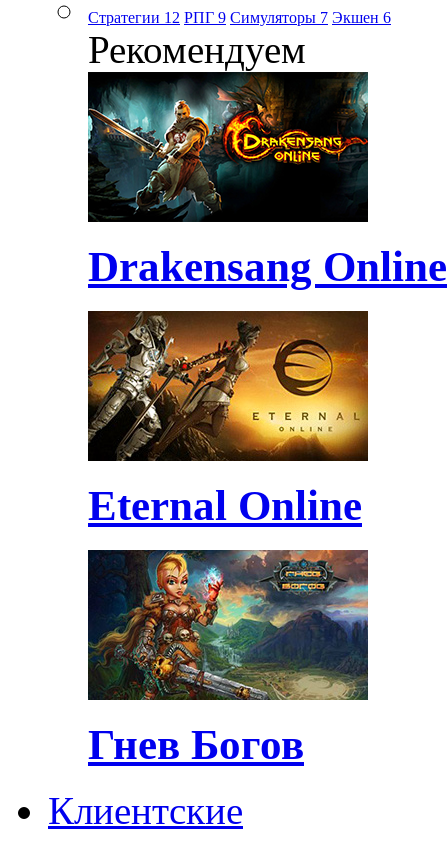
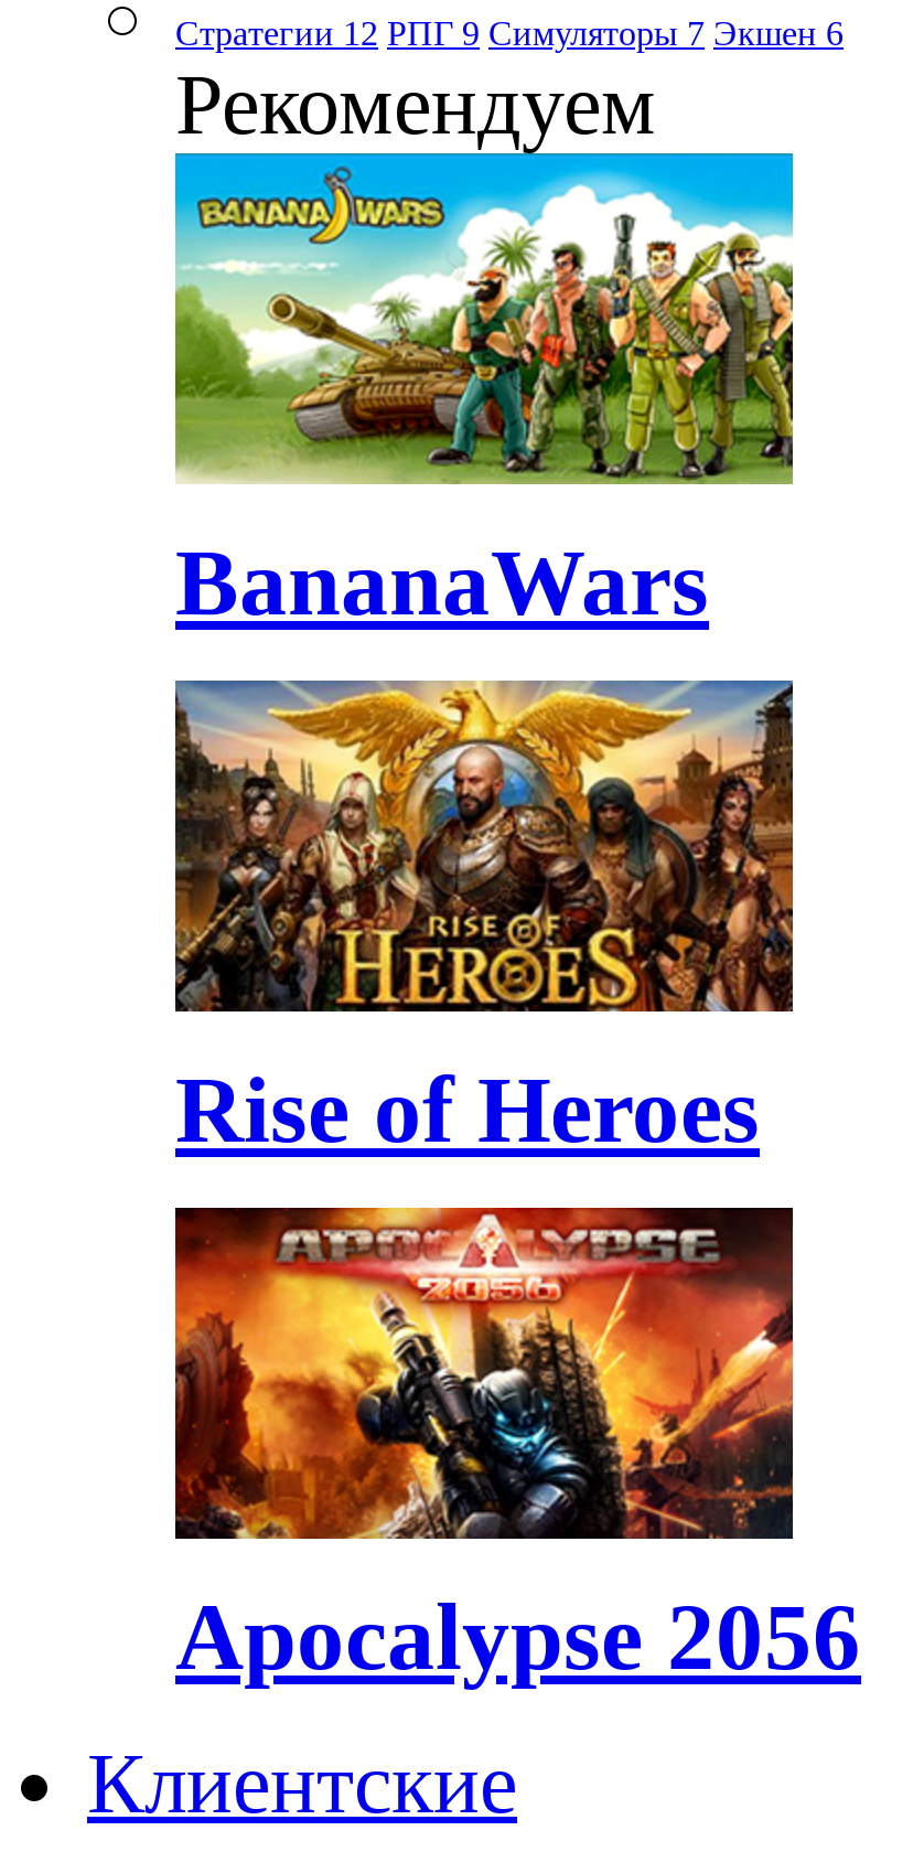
[87,71,447,290] [image] | Drakensang Online -> [173,151,795,634] [image] | BananaWars
[87,310,369,529] [image] | Eternal Online -> [173,678,795,1161] [image] | Rise of Heroes
[87,549,369,767] [image] | Гнев Богов -> [173,1206,861,1688] [image] | Apocalypse 2056

